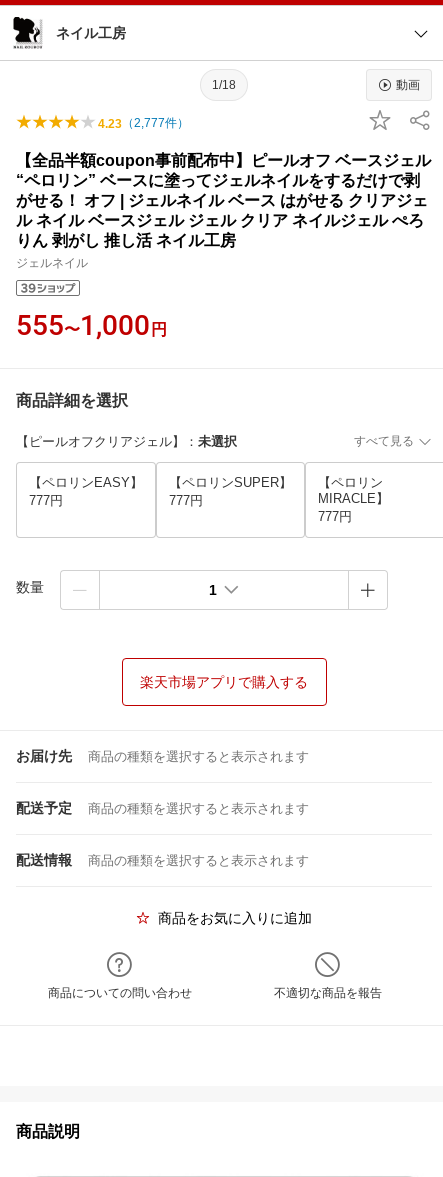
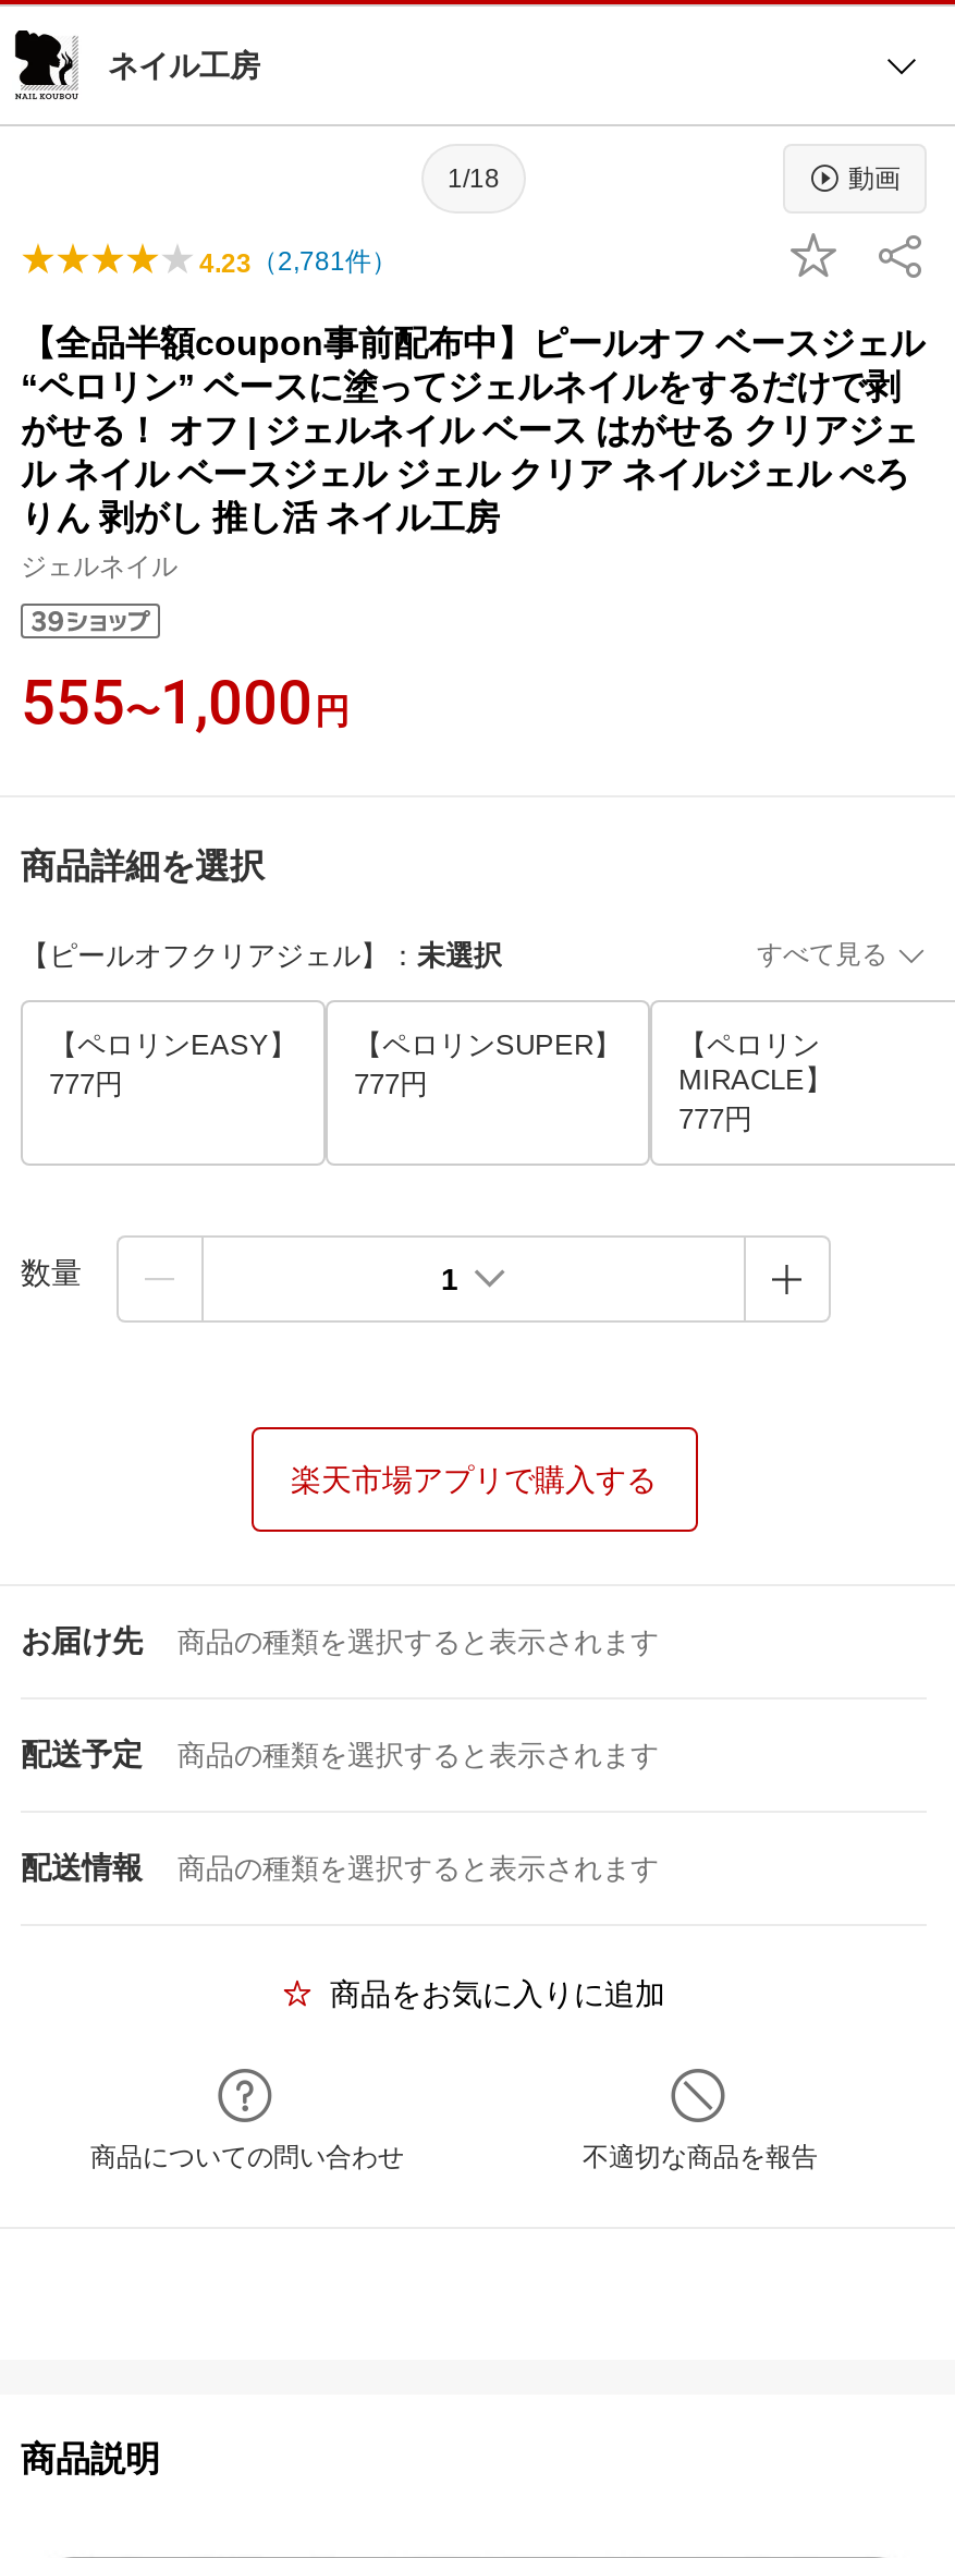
[98,116,189,131] 4.23（2,777件） -> [199,246,397,279] 4.23（2,781件）

